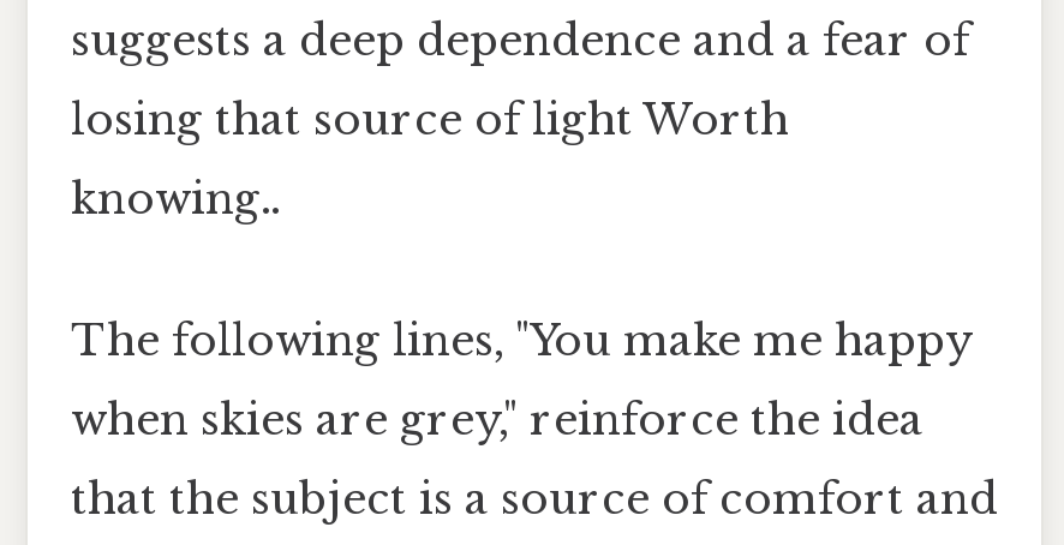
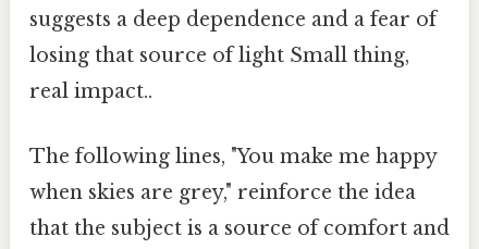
[71,95,789,148] losing that source of light Worth -> [29,44,409,68] losing that source of light Small thing,
[71,174,280,227] knowing.. -> [29,80,152,104] real impact..

